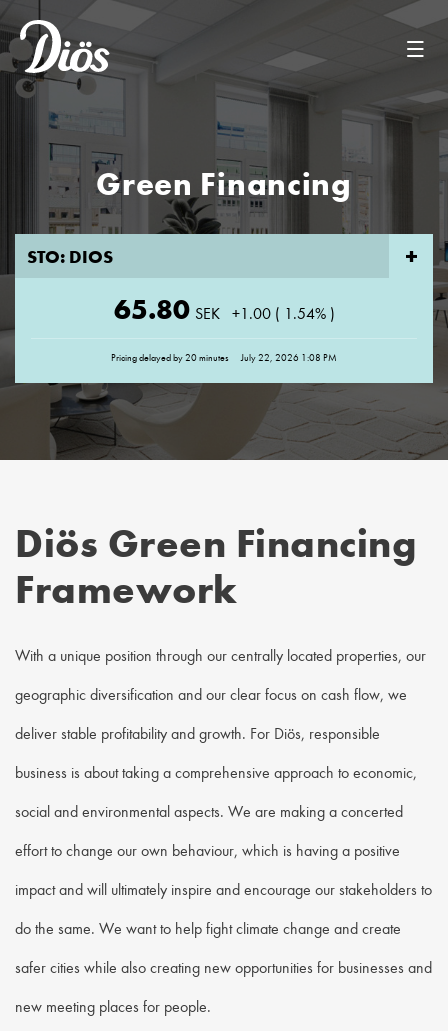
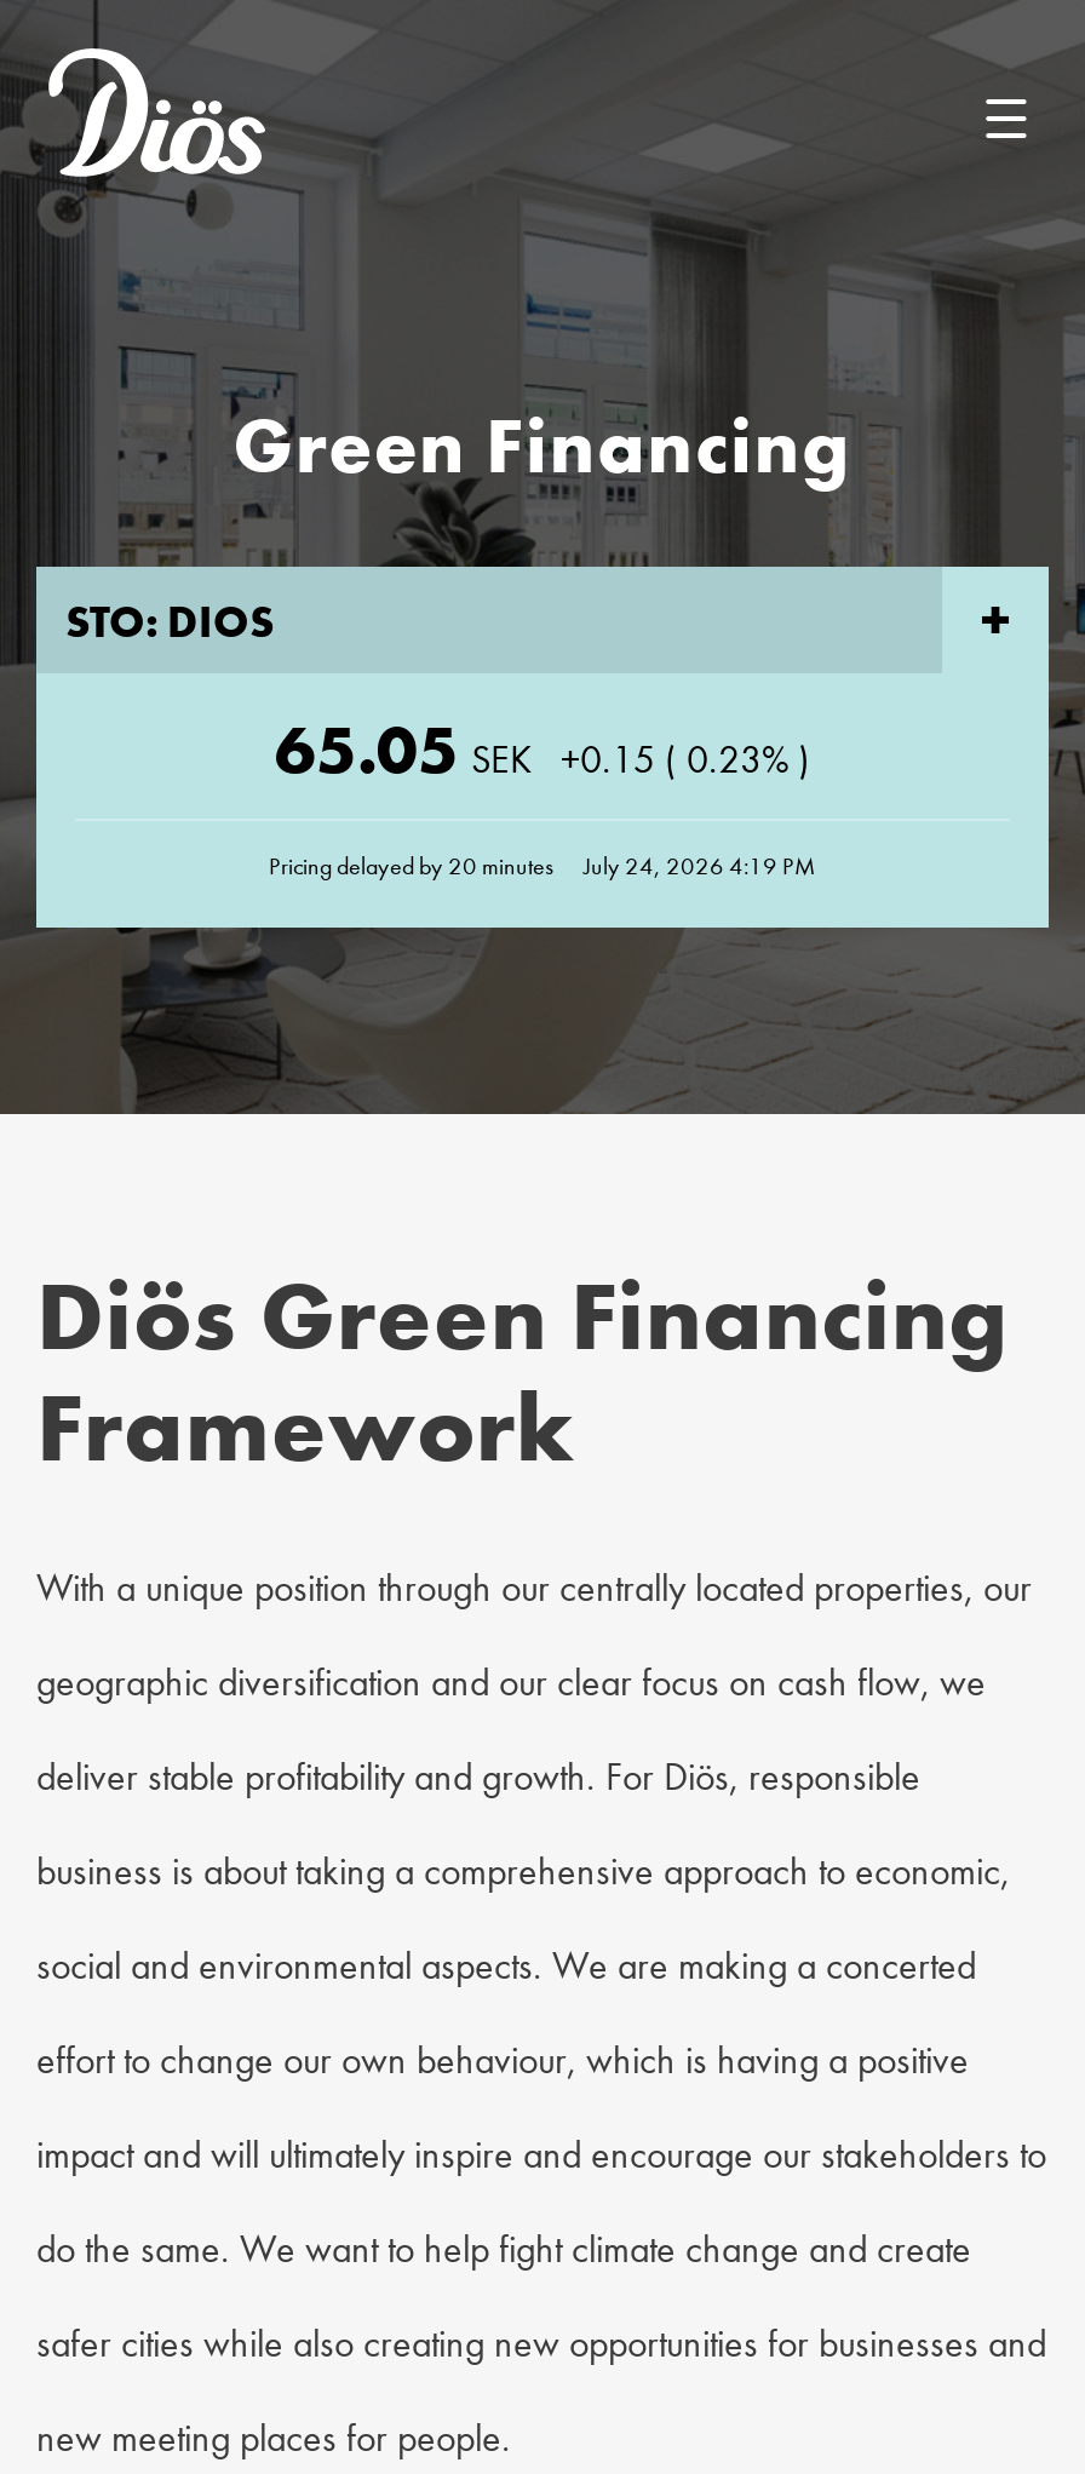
[113,292,189,325] 65.80 -> [275,708,459,788] 65.05
[231,303,334,322] +1.00 ( 1.54% ) -> [561,735,810,781] +0.15 ( 0.23% )
[111,351,337,363] Pricing delayed by 20 minutes July 22, 2026 1:08 PM -> [269,851,816,880] Pricing delayed by 20 minutes July 24, 2026 4:19 PM

